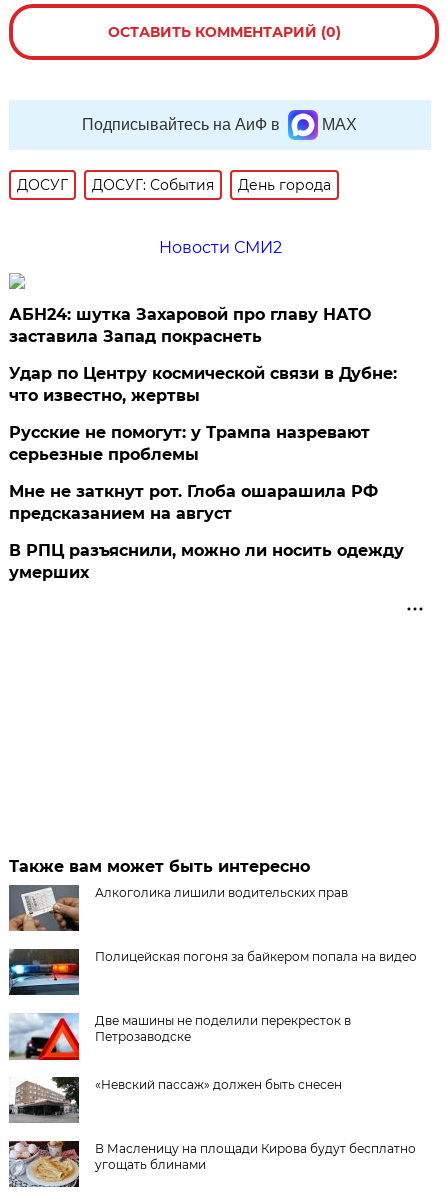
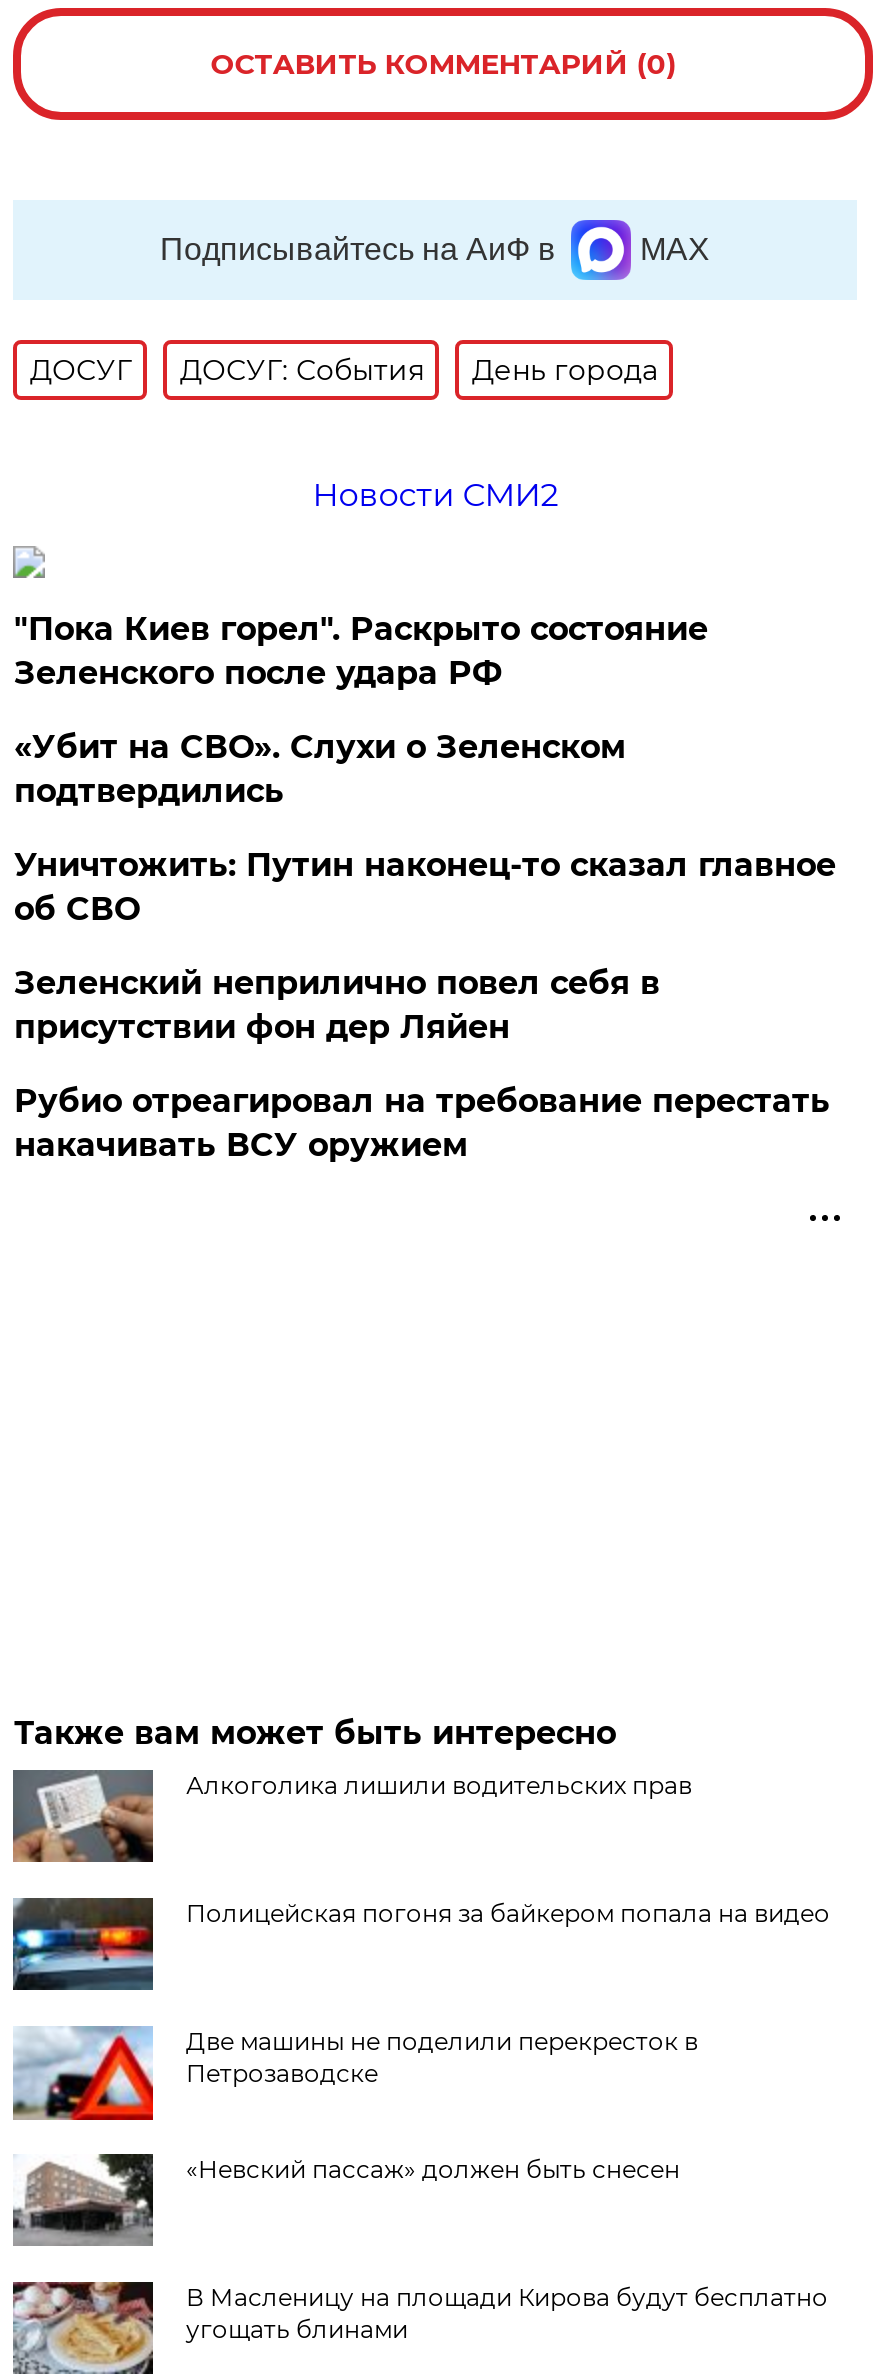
[9,305,371,346] АБН24: шутка Захаровой про главу НАТО | заставила Запад покраснеть -> [14,610,708,692] "Пока Киев горел". Раскрыто состояние | Зеленского после удара РФ
[9,364,397,405] Удар по Центру космической связи в Дубне: | что известно, жертвы -> [14,728,626,810] «Убит на СВО». Слухи о Зеленском | подтвердились
[9,423,370,464] Русские не помогут: у Трампа назревают | серьезные проблемы -> [14,846,836,928] Уничтожить: Путин наконец-то сказал главное | об СВО
[9,482,378,523] Мне не заткнут рот. Глоба ошарашила РФ | предсказанием на август -> [14,964,660,1046] Зеленский неприлично повел cебя в | присутствии фон дер Ляйен
[9,541,404,582] В РПЦ разъяснили, можно ли носить одежду | умерших -> [14,1082,830,1164] Рубио отреагировал на требование перестать | накачивать ВСУ оружием

